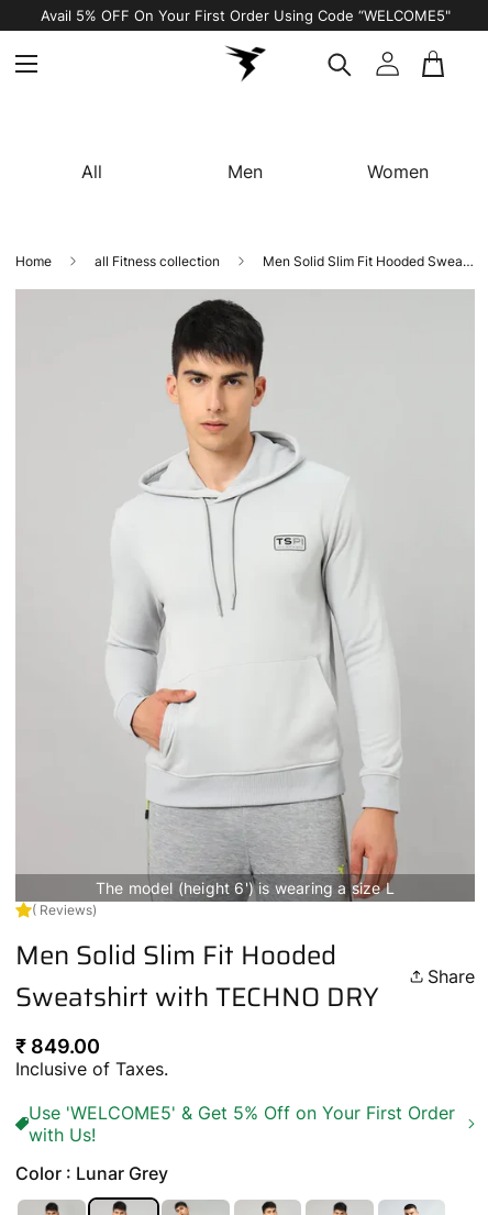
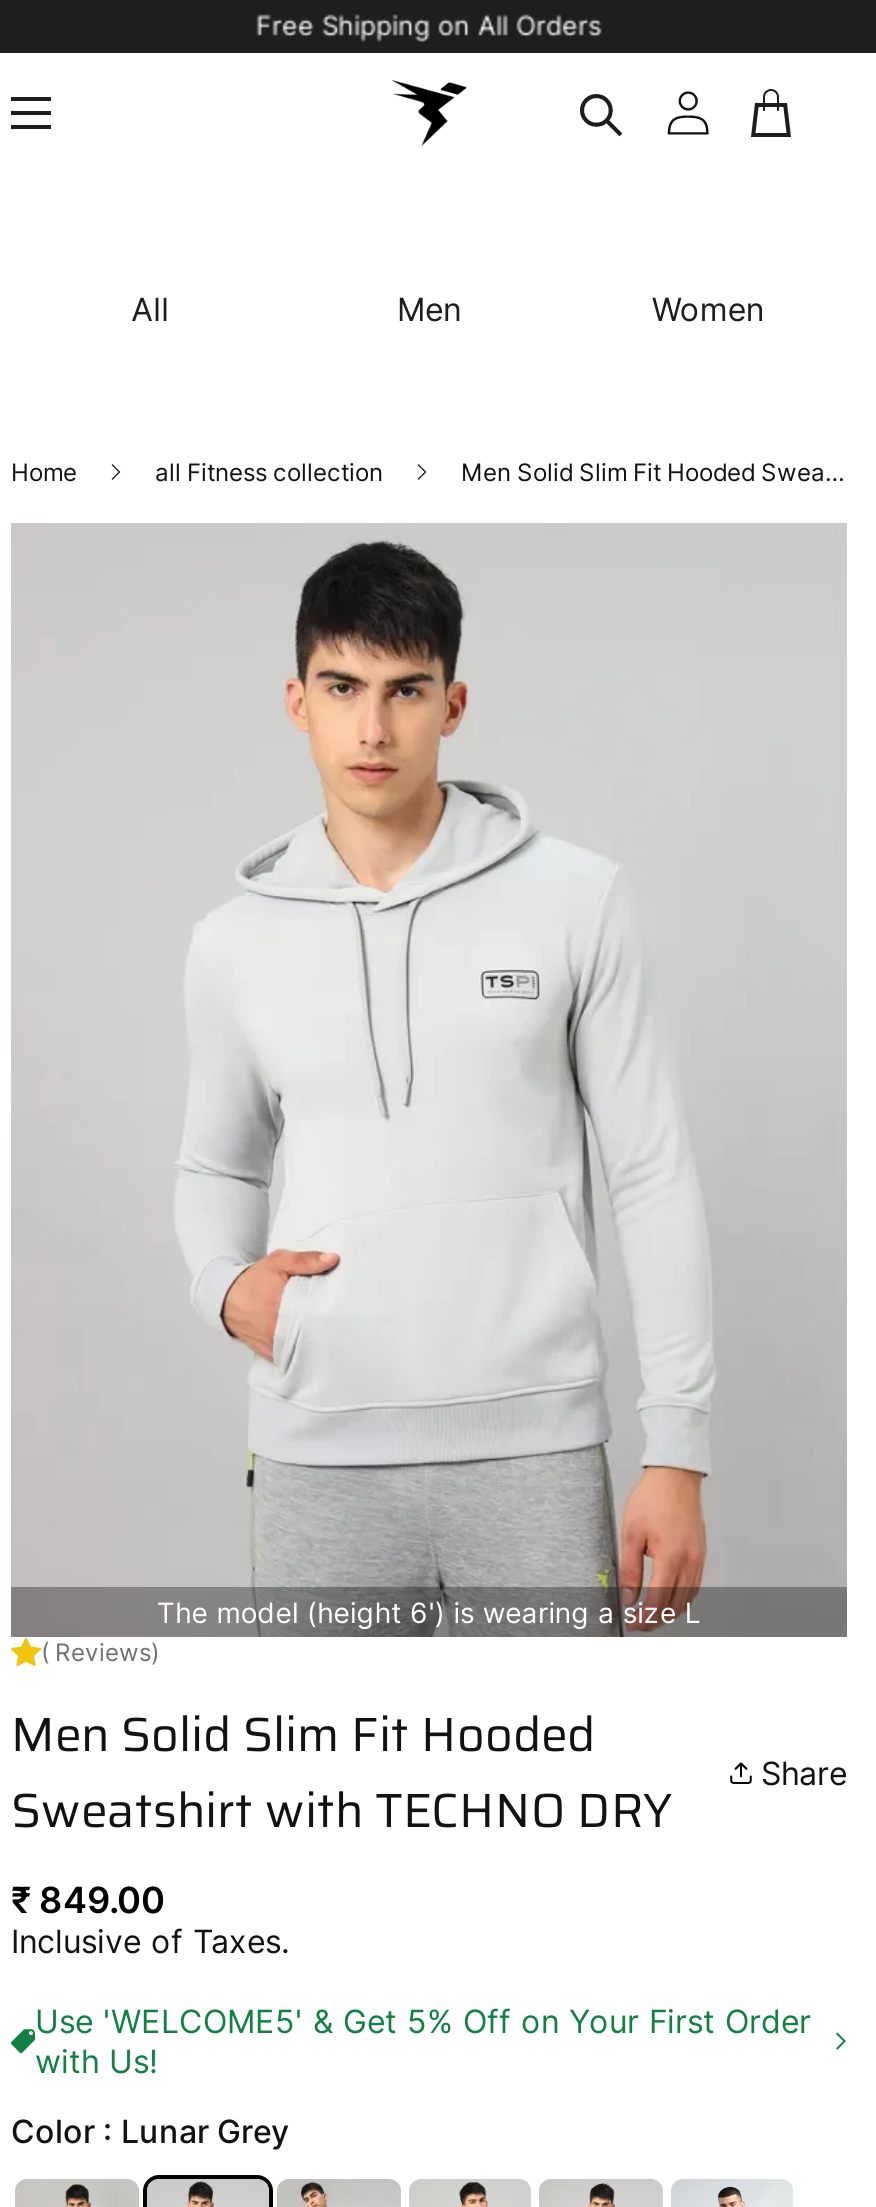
[40,7,450,24] Avail 5% OFF On Your First Order Using Code “WELCOME5" -> [256,9,602,41] Free Shipping on All Orders

